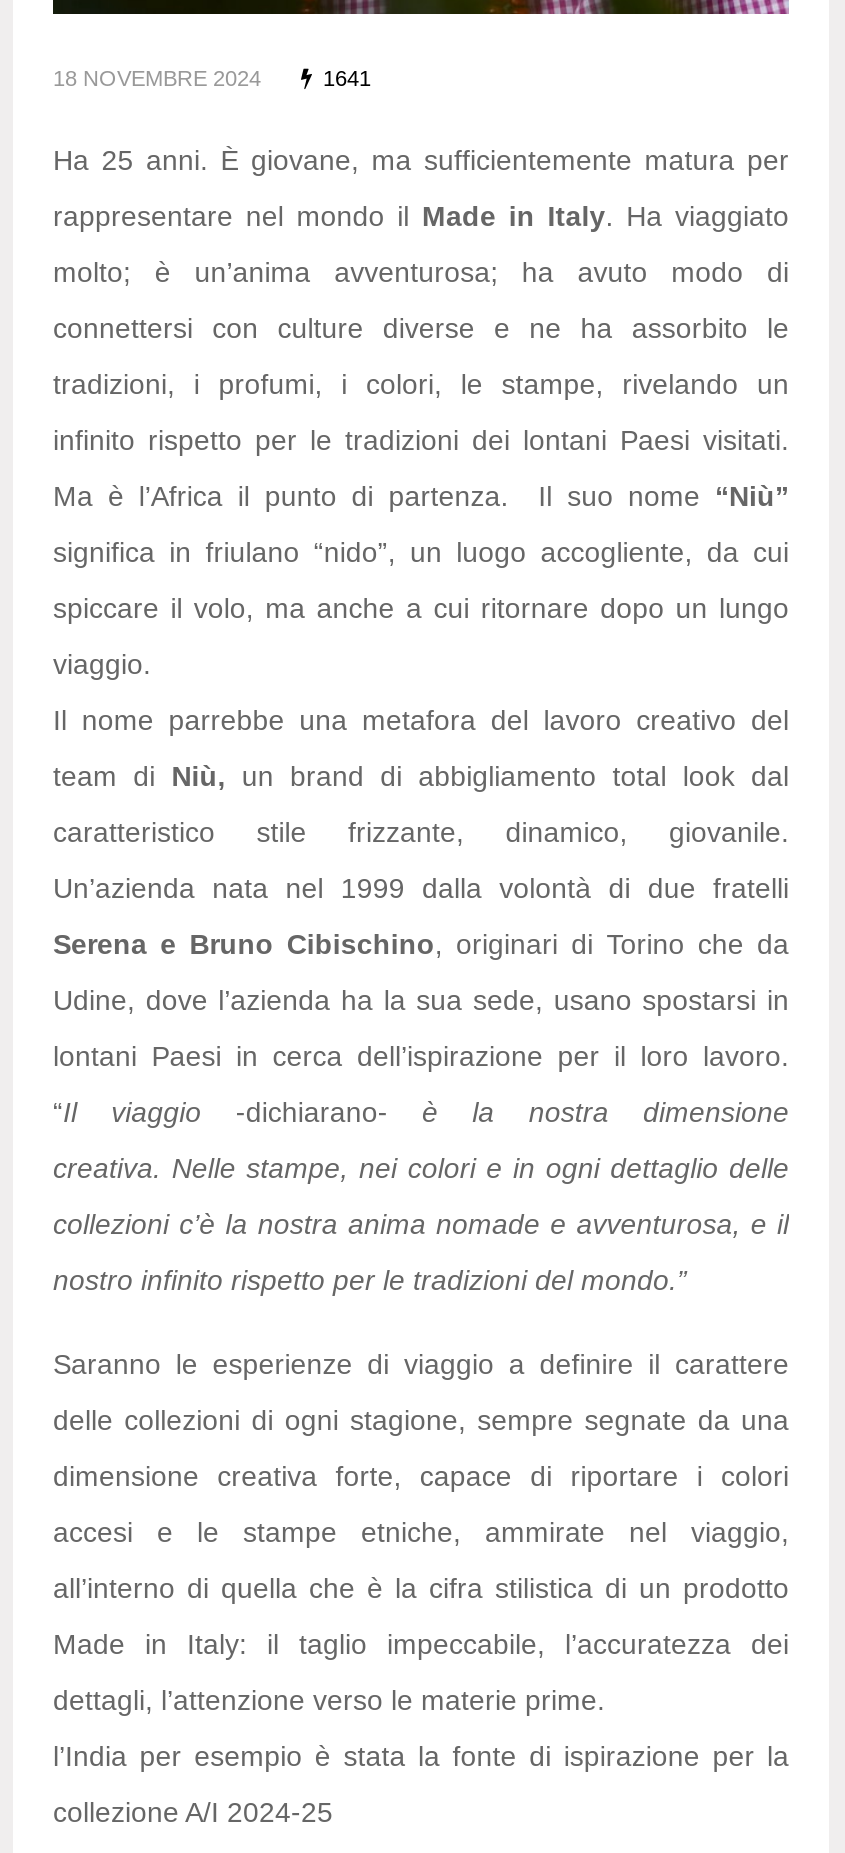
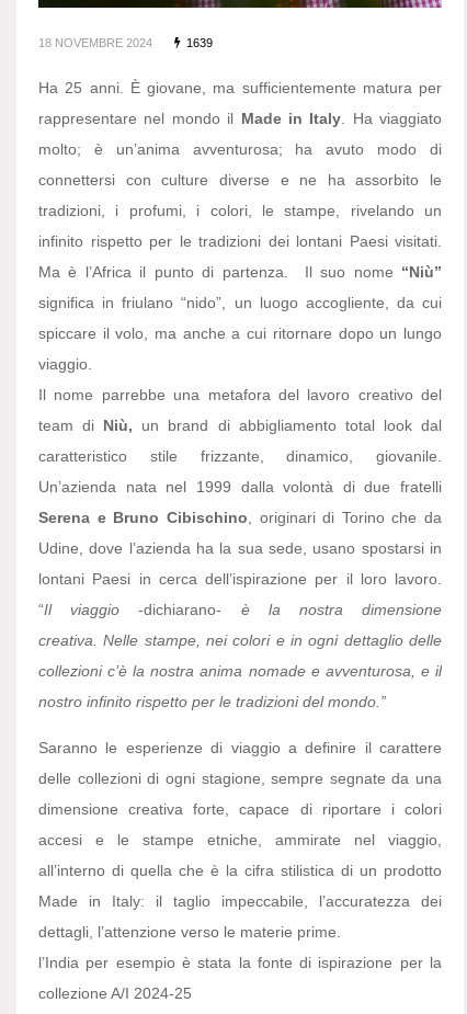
[323,65,371,89] 1641 -> [186,36,213,49] 1639

